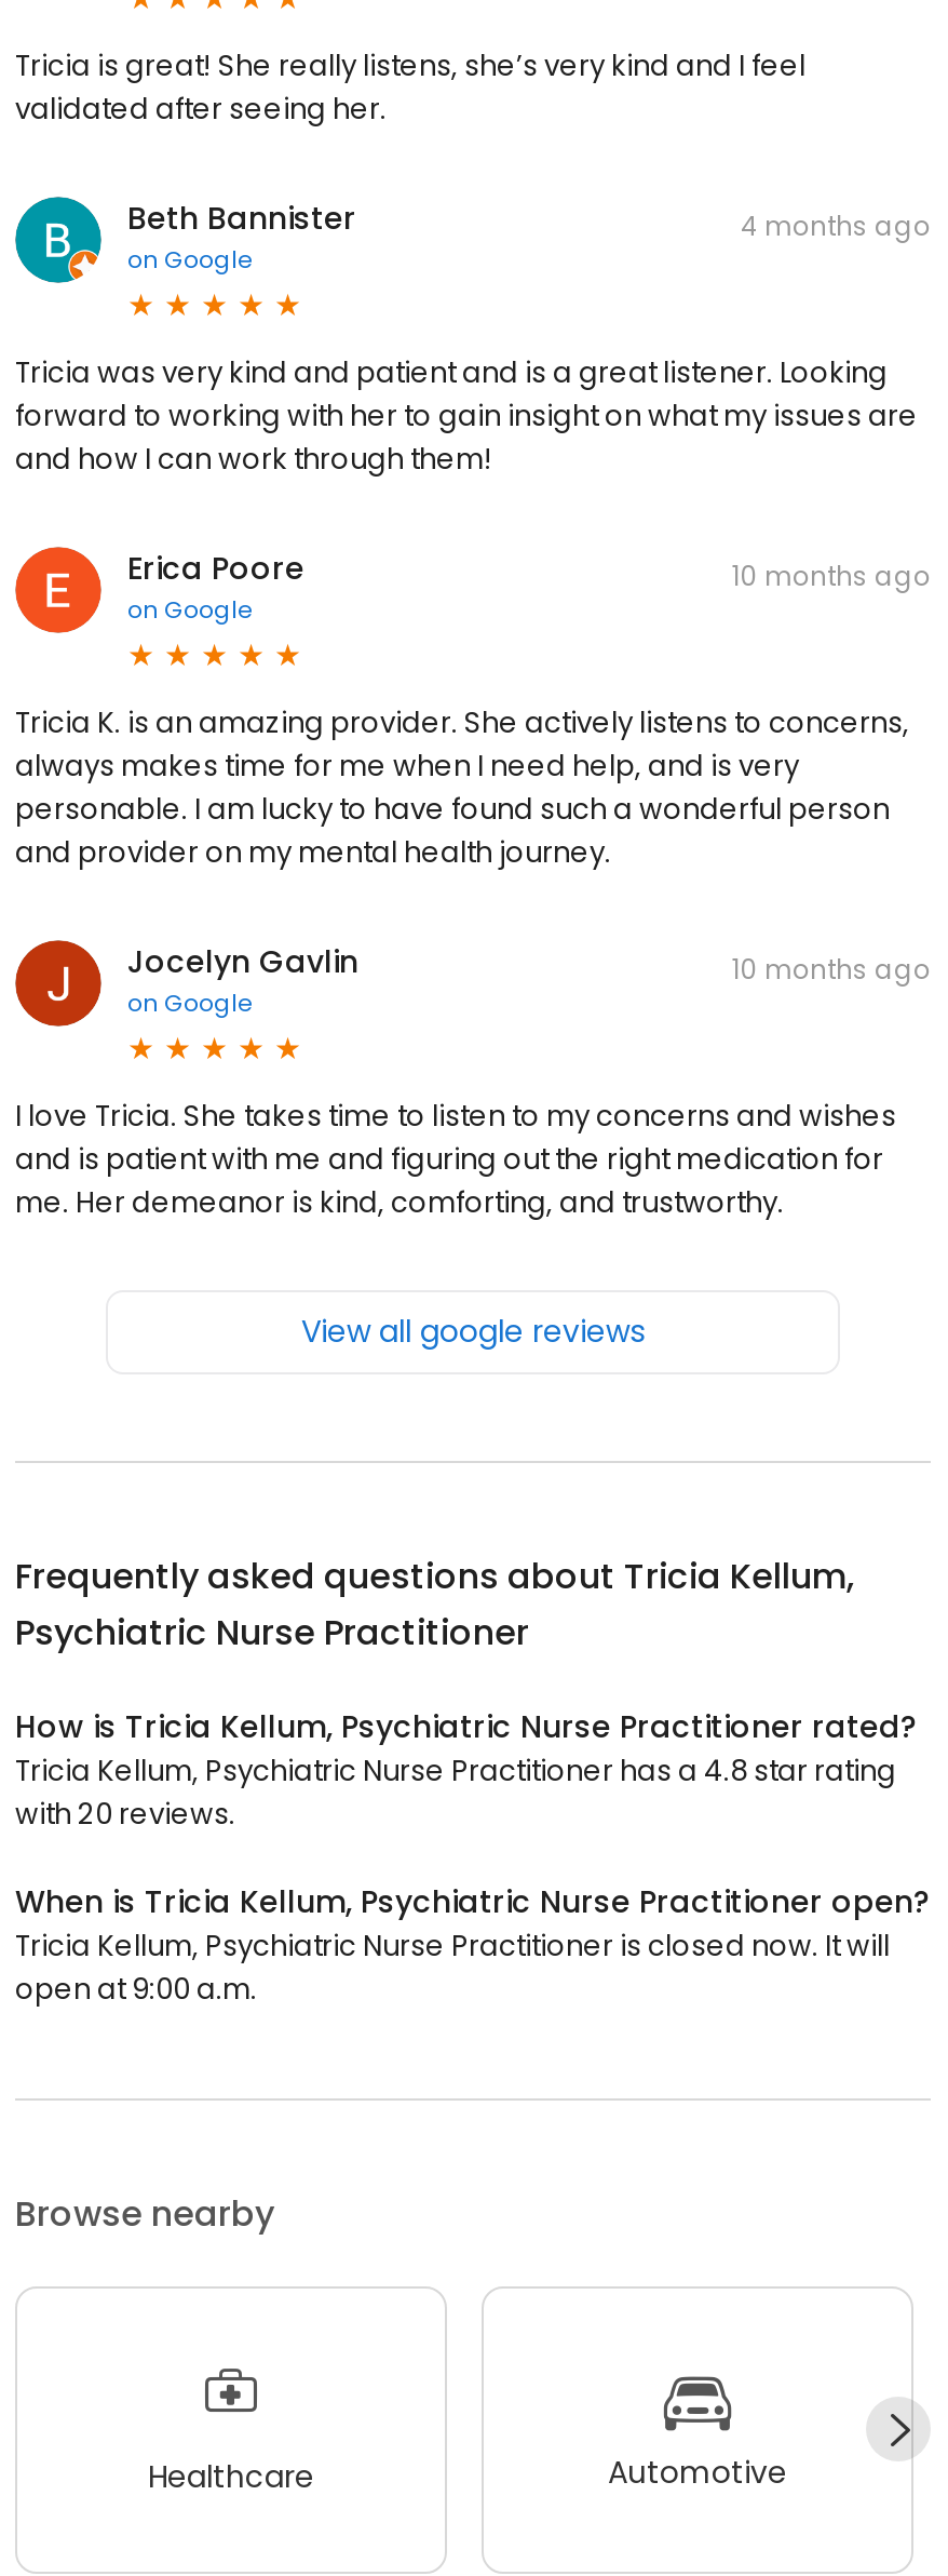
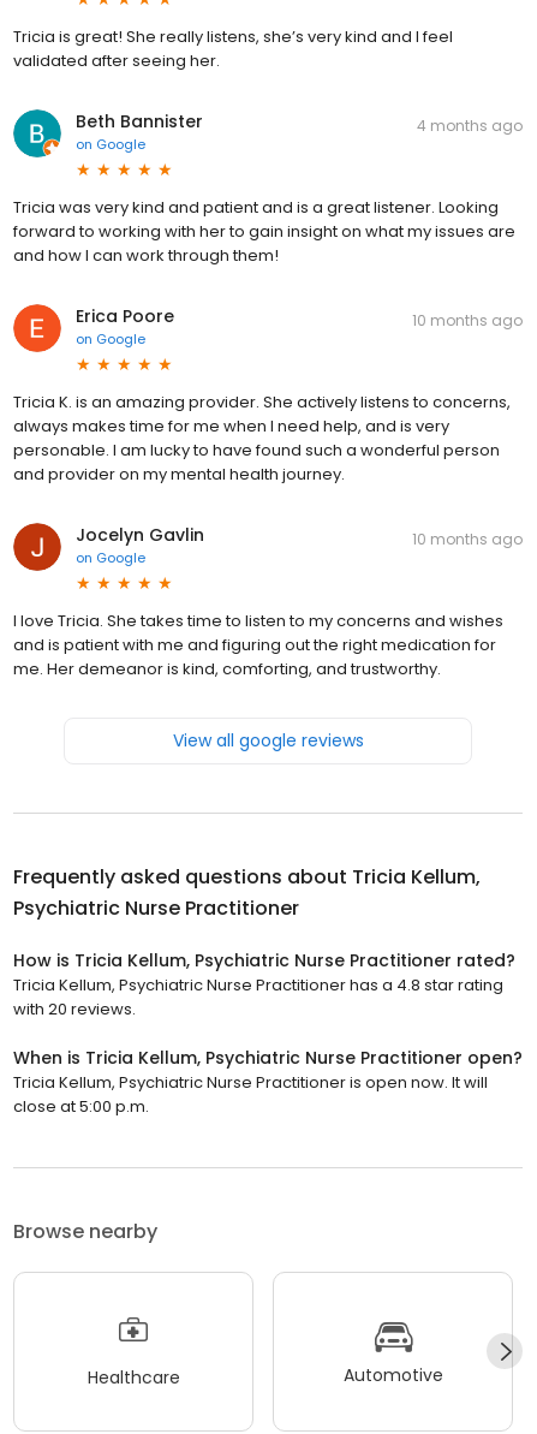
[15,1925,890,1966] Tricia Kellum, Psychiatric Nurse Practitioner is closed now. It will -> [13,1071,488,1094] Tricia Kellum, Psychiatric Nurse Practitioner is open now. It will
[15,1969,257,2010] open at 9:00 a.m. -> [13,1095,149,1118] close at 5:00 p.m.

